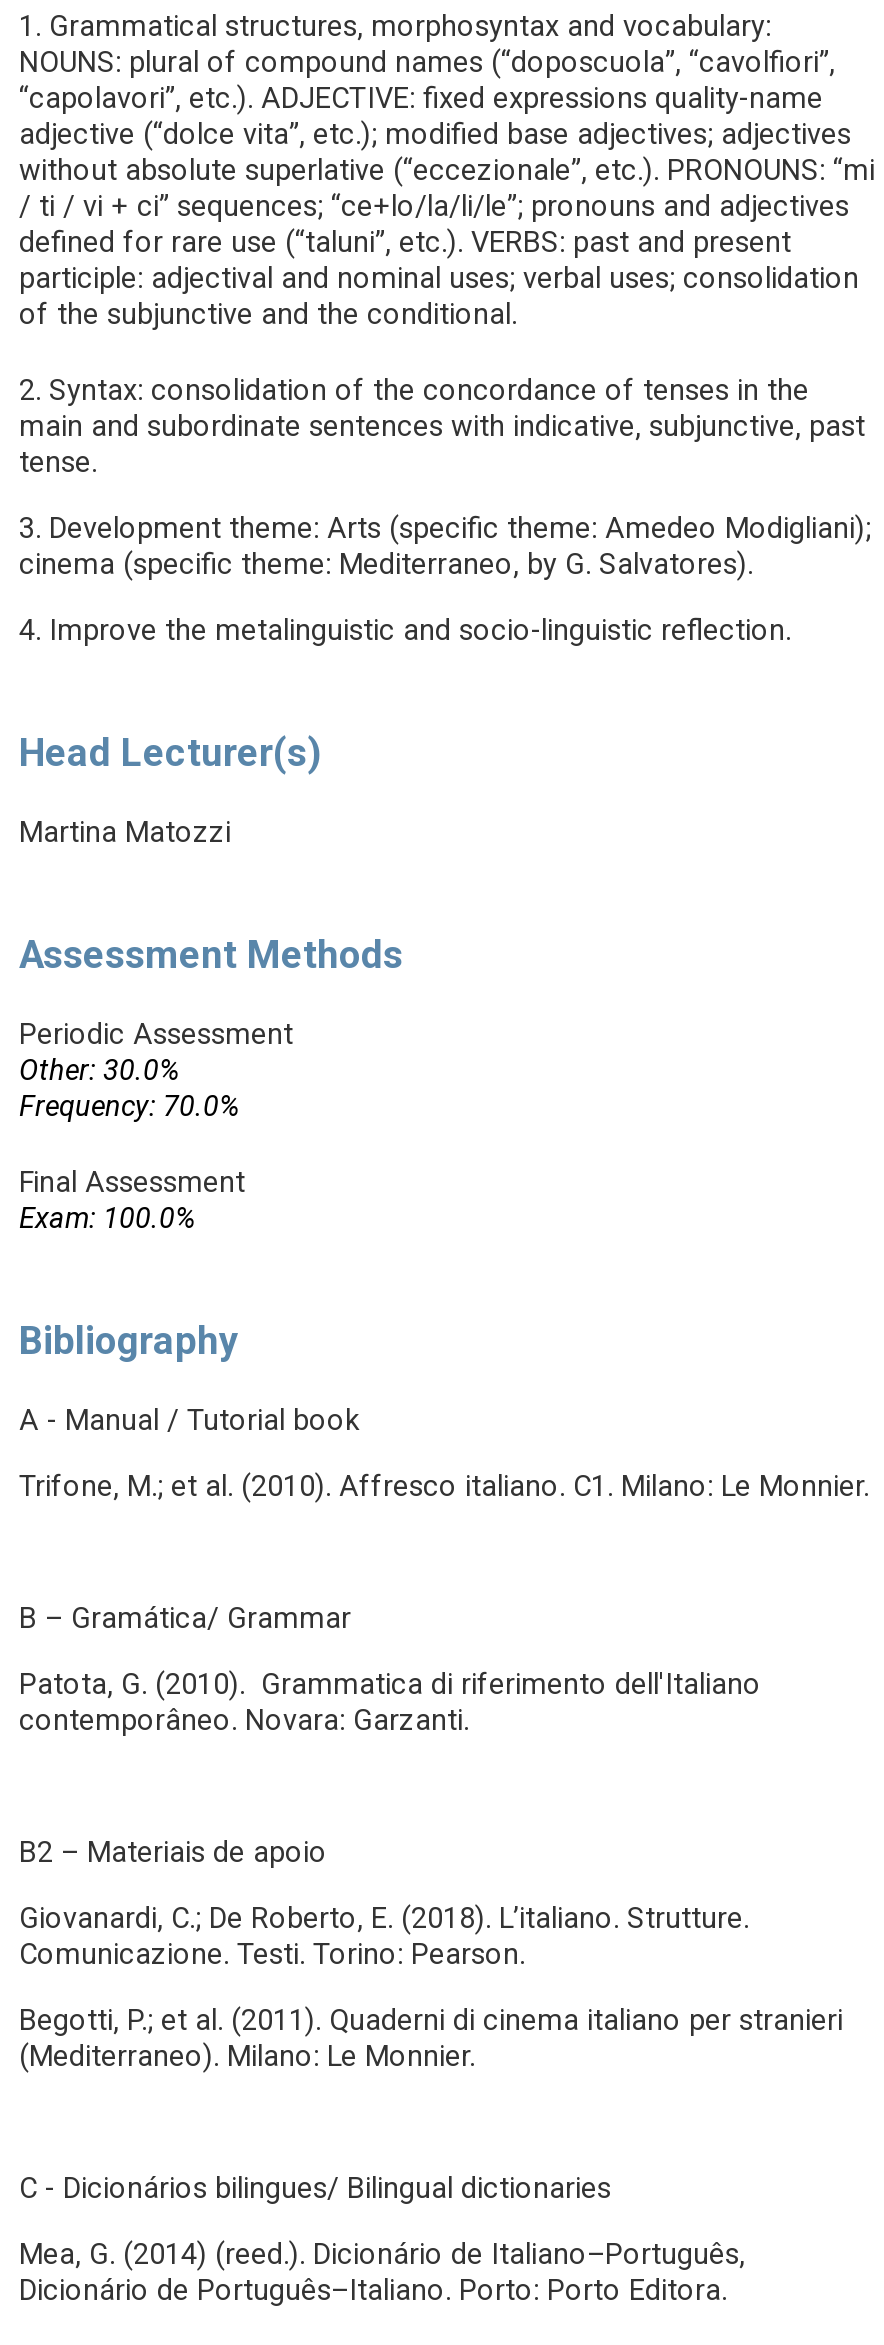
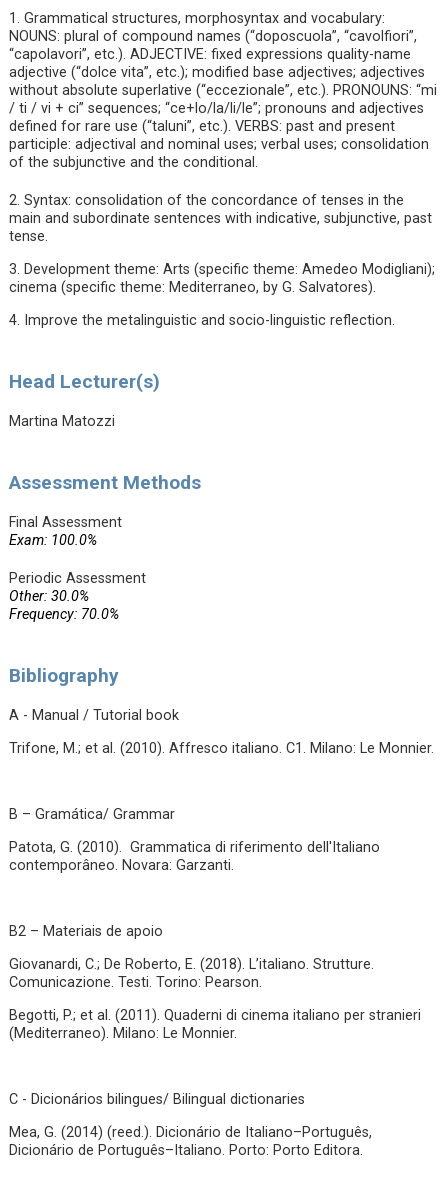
moved [19,1018,293,1124] -> [9,570,146,623]: Periodic Assessment | Other: 30.0% | Frequency: 70.0%
moved [19,1166,245,1236] -> [9,514,122,549]: Final Assessment | Exam: 100.0%

